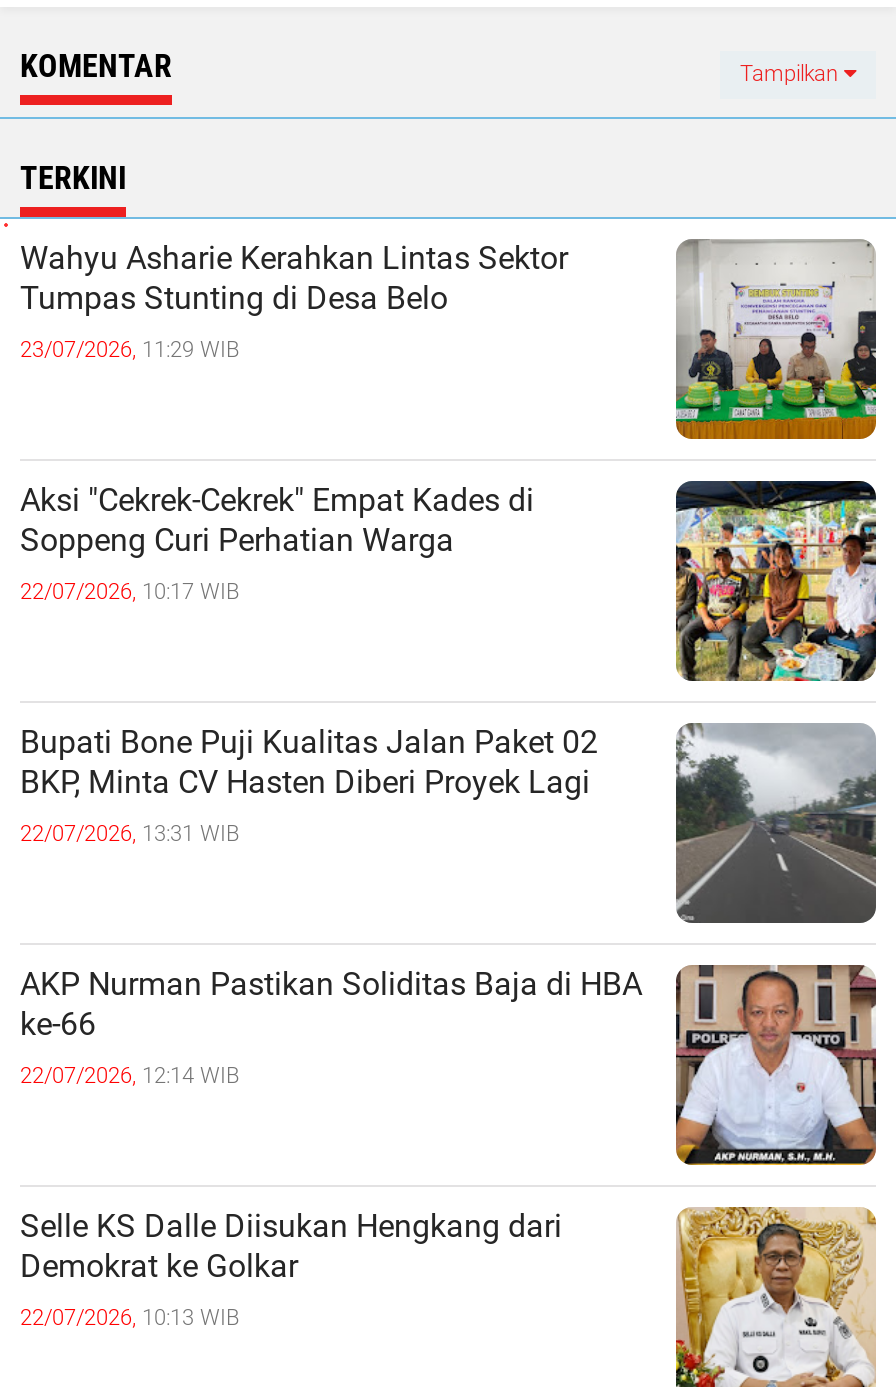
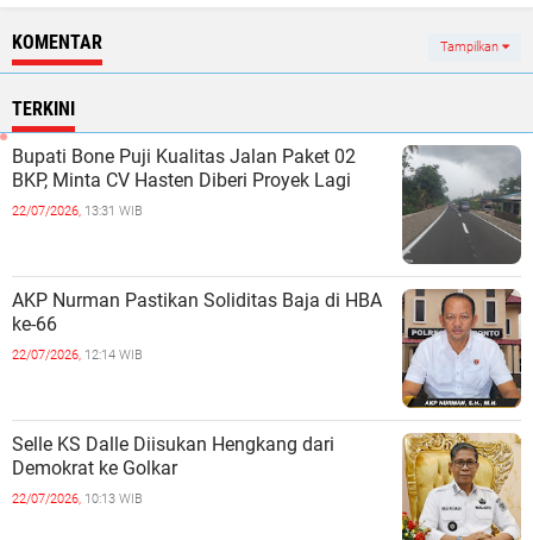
[20,239,568,363] Wahyu Asharie Kerahkan Lintas Sektor | Tumpas Stunting di Desa Belo | 23/07/2026, 11:29 WIB -> none
[674,243,878,441] [image] -> none
[20,481,534,605] Aksi "Cekrek-Cekrek" Empat Kades di | Soppeng Curi Perhatian Warga | 22/07/2026, 10:17 WIB -> none
[674,479,878,683] [image] -> none

